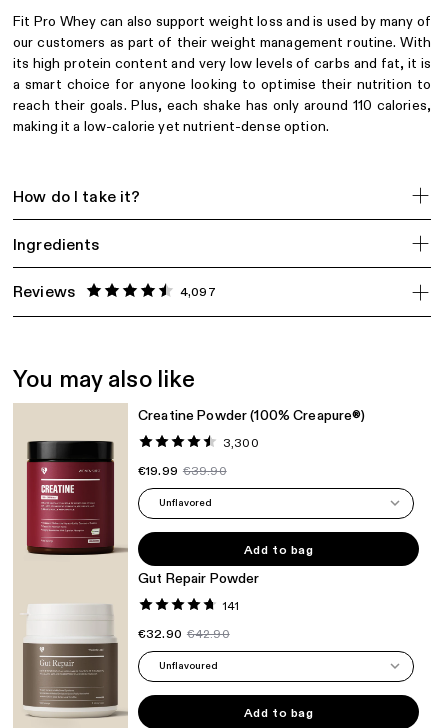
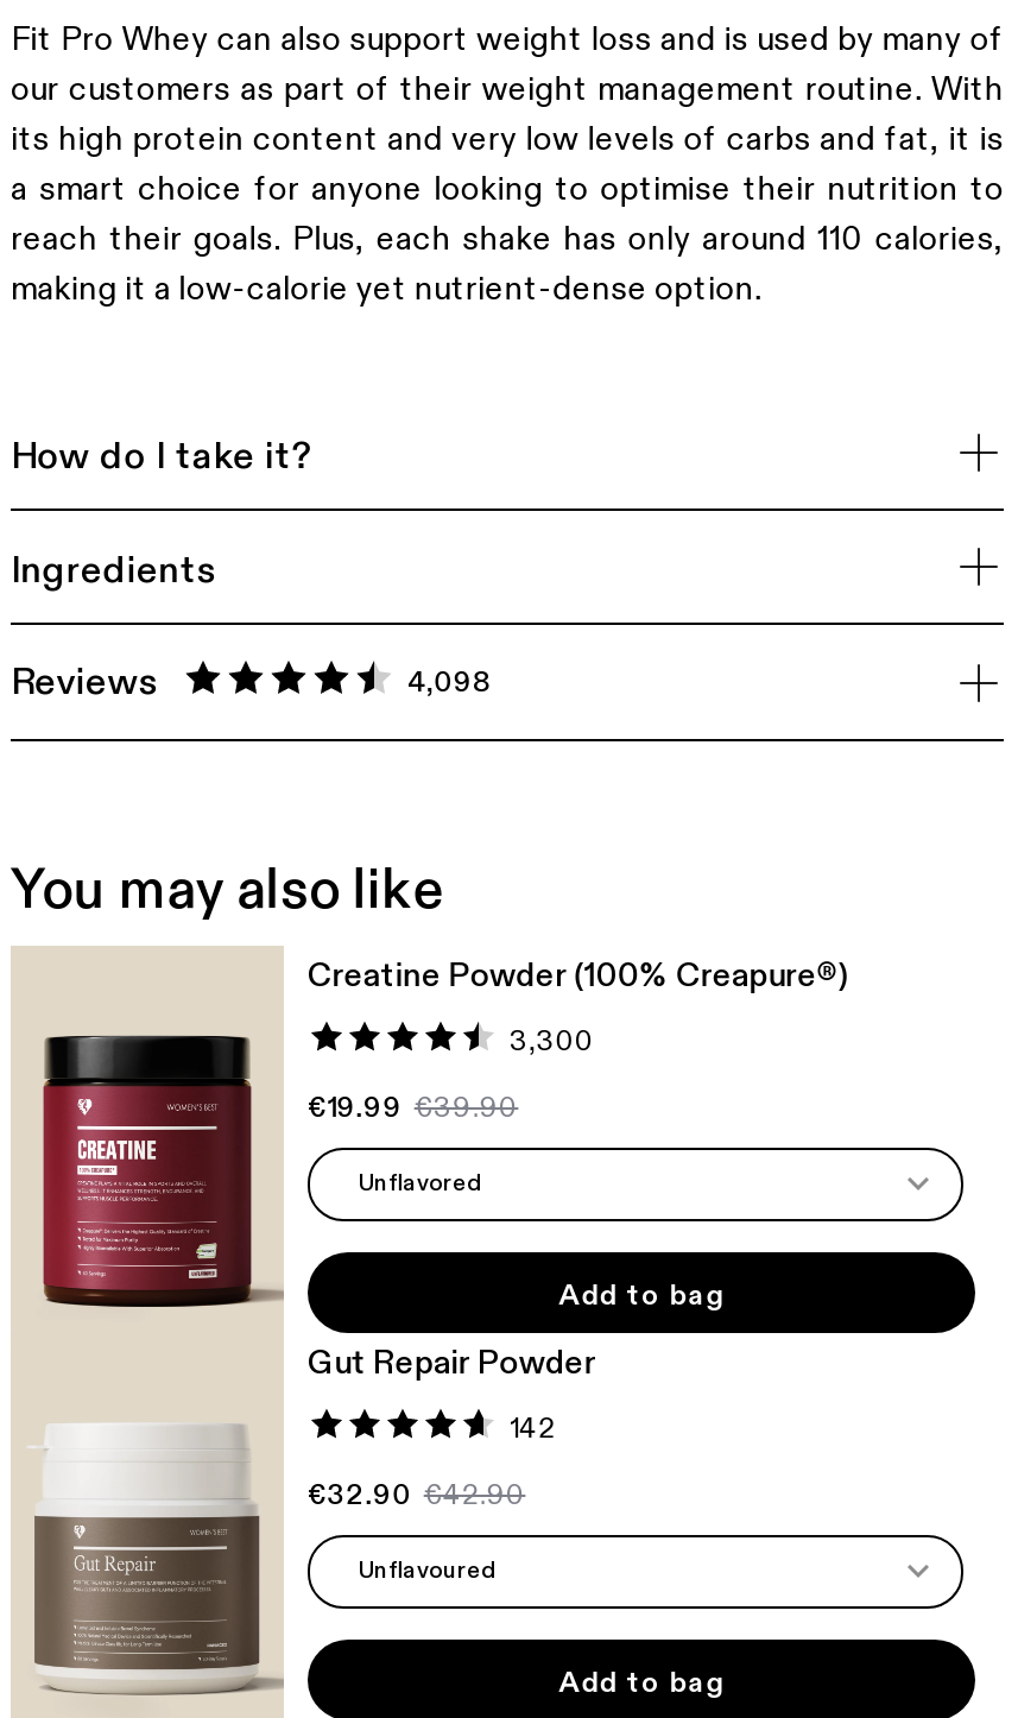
[180,284,216,300] 4,097 -> [407,662,492,701] 4,098
[223,598,239,614] 141 -> [510,1409,556,1447] 142

